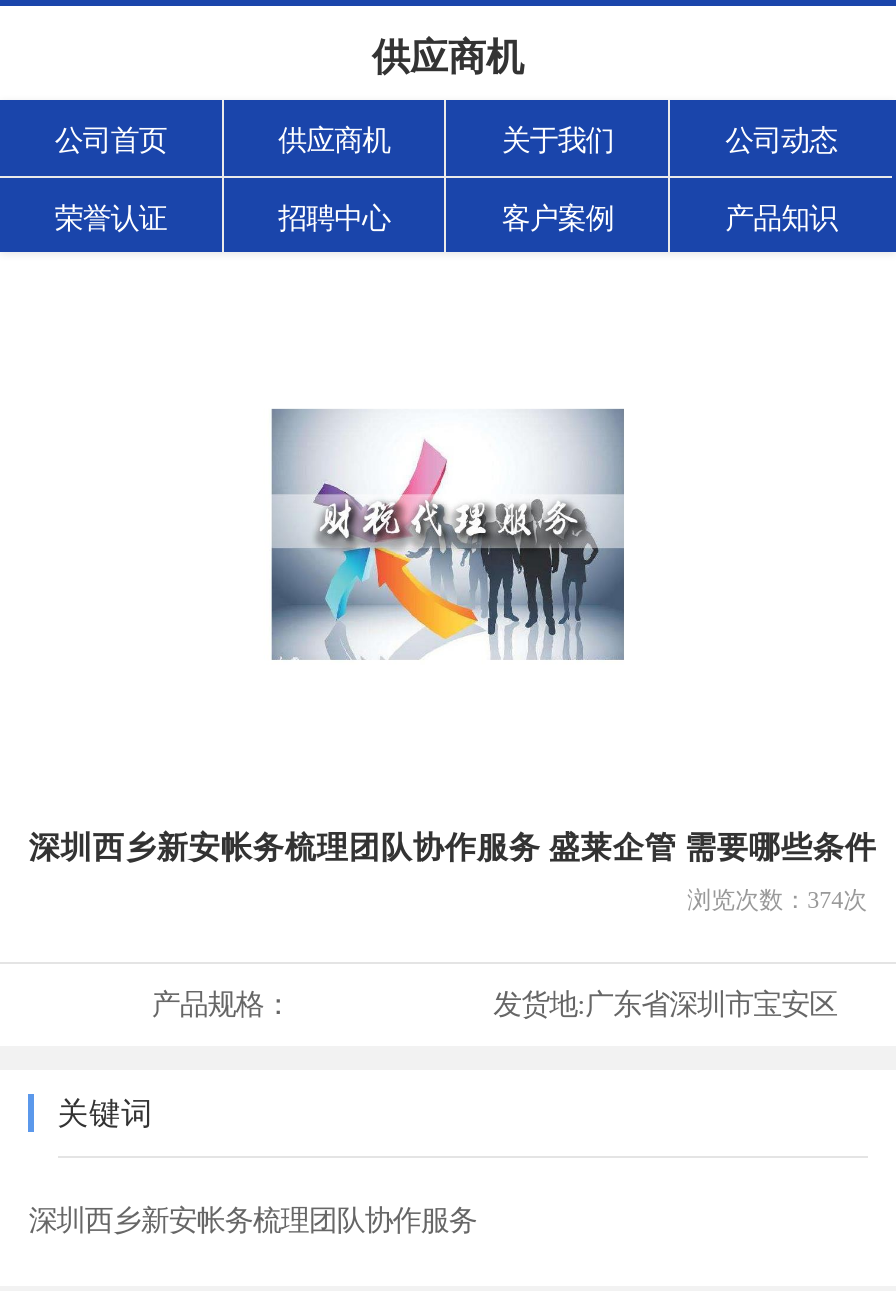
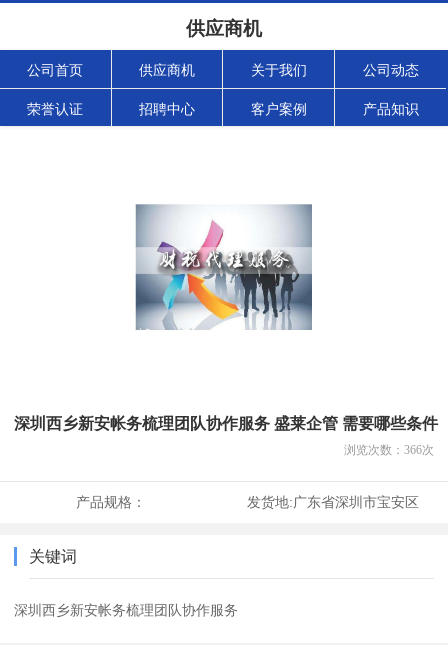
[687,886,867,914] 浏览次数：374次 -> [344,443,434,457] 浏览次数：366次

